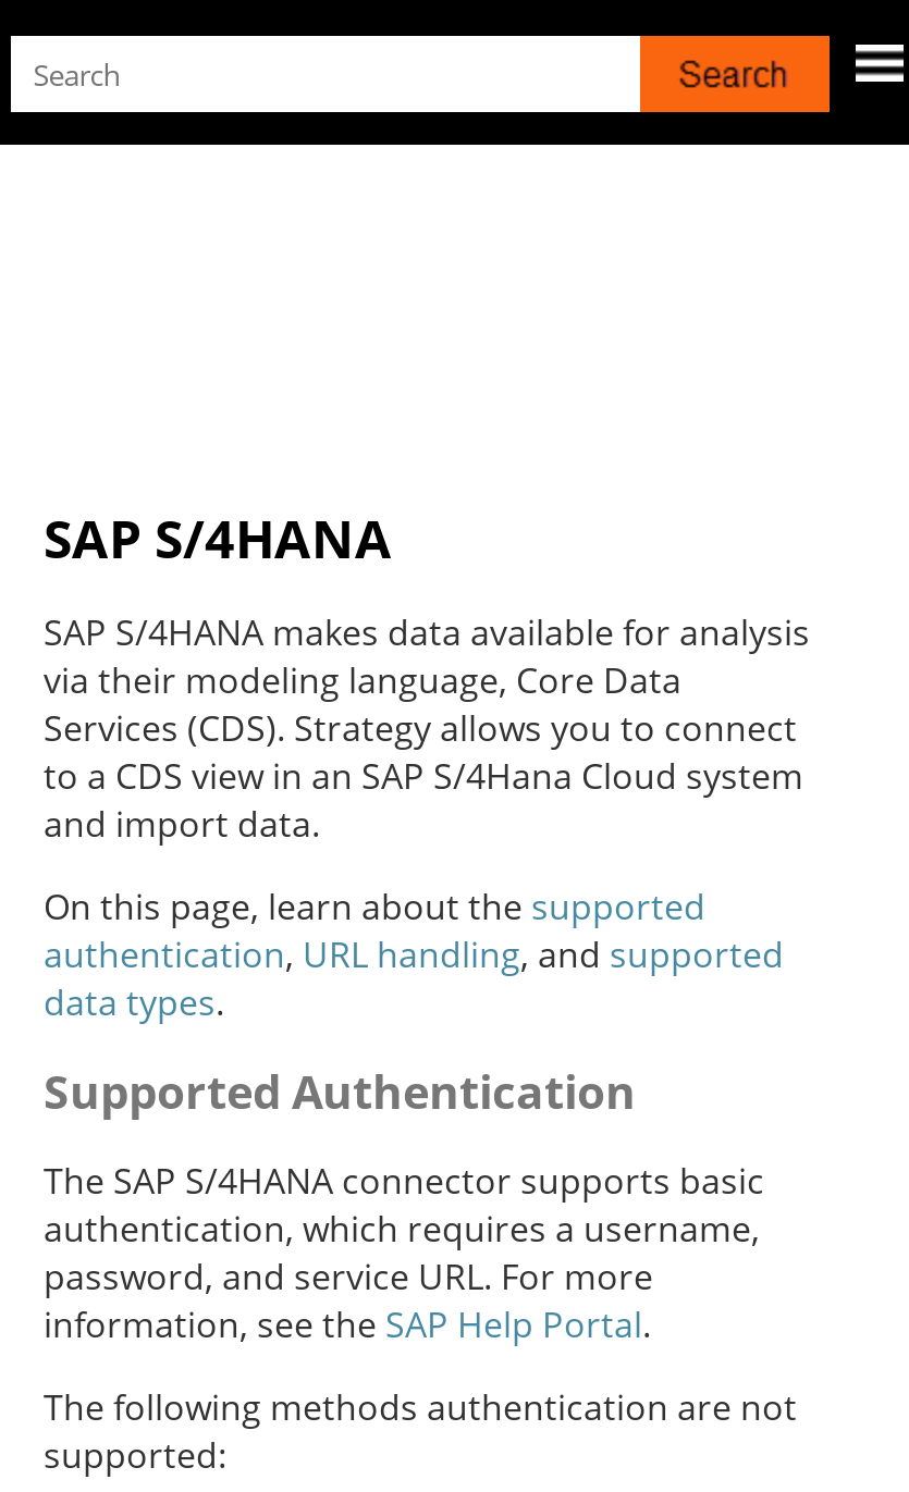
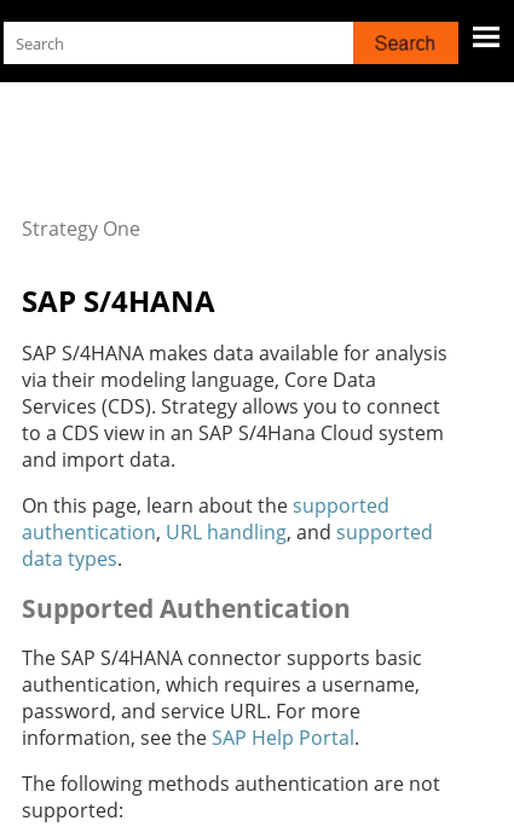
none -> [22,215,140,242] Strategy One

